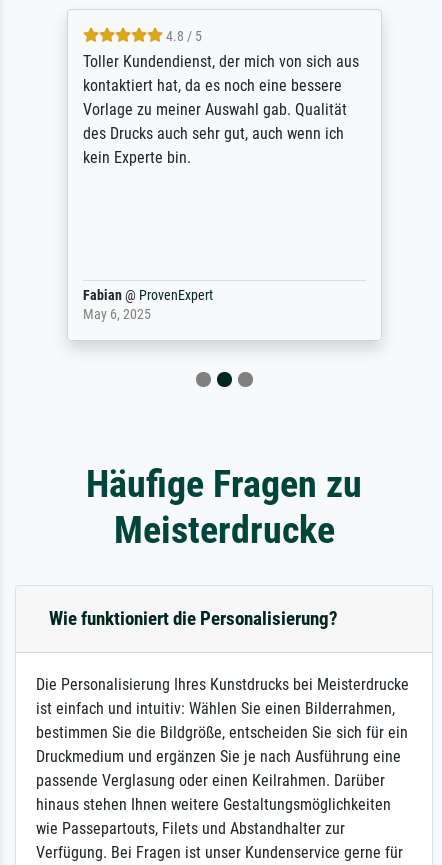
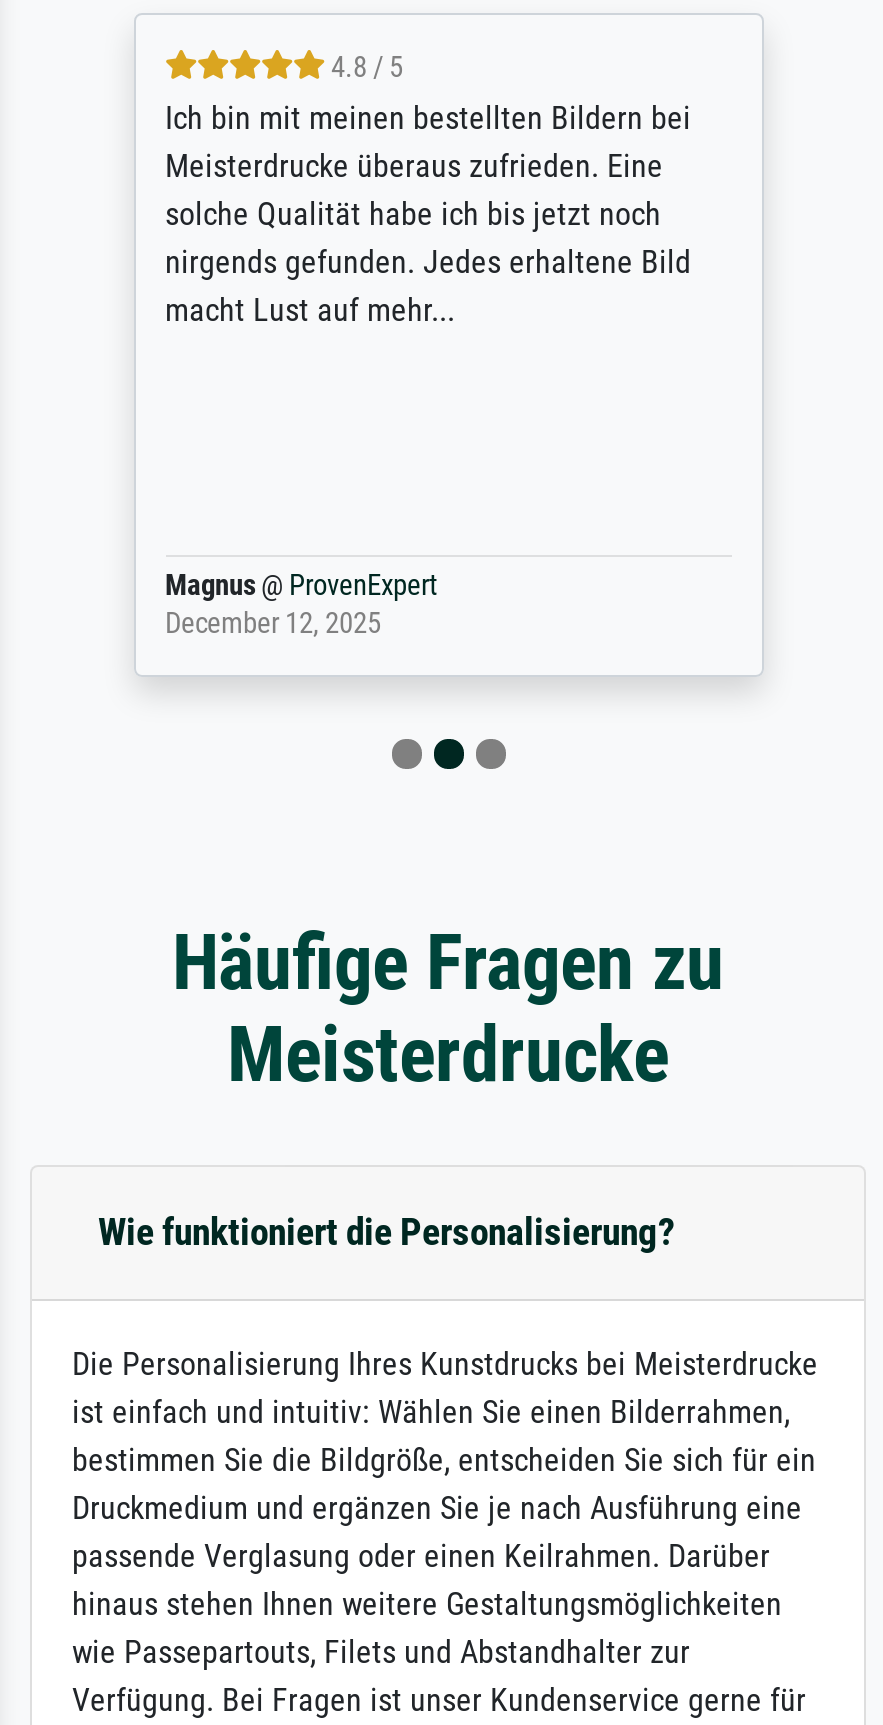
[82,52,358,167] Toller Kundendienst, der mich von sich aus | kontaktiert hat, da es noch eine bessere | Vorlage zu meiner Auswahl gab. Qualität | des Drucks auch sehr gut, auch wenn ich | kein Experte bin. -> [165,99,691,329] Ich bin mit meinen bestellten Bildern bei | Meisterdrucke überaus zufrieden. Eine | solche Qualität habe ich bis jetzt noch | nirgends gefunden. Jedes erhaltene Bild | macht Lust auf mehr...
[82,287,212,323] Fabian @ ProvenExpert | May 6, 2025 -> [165,569,437,641] Magnus @ ProvenExpert | December 12, 2025

